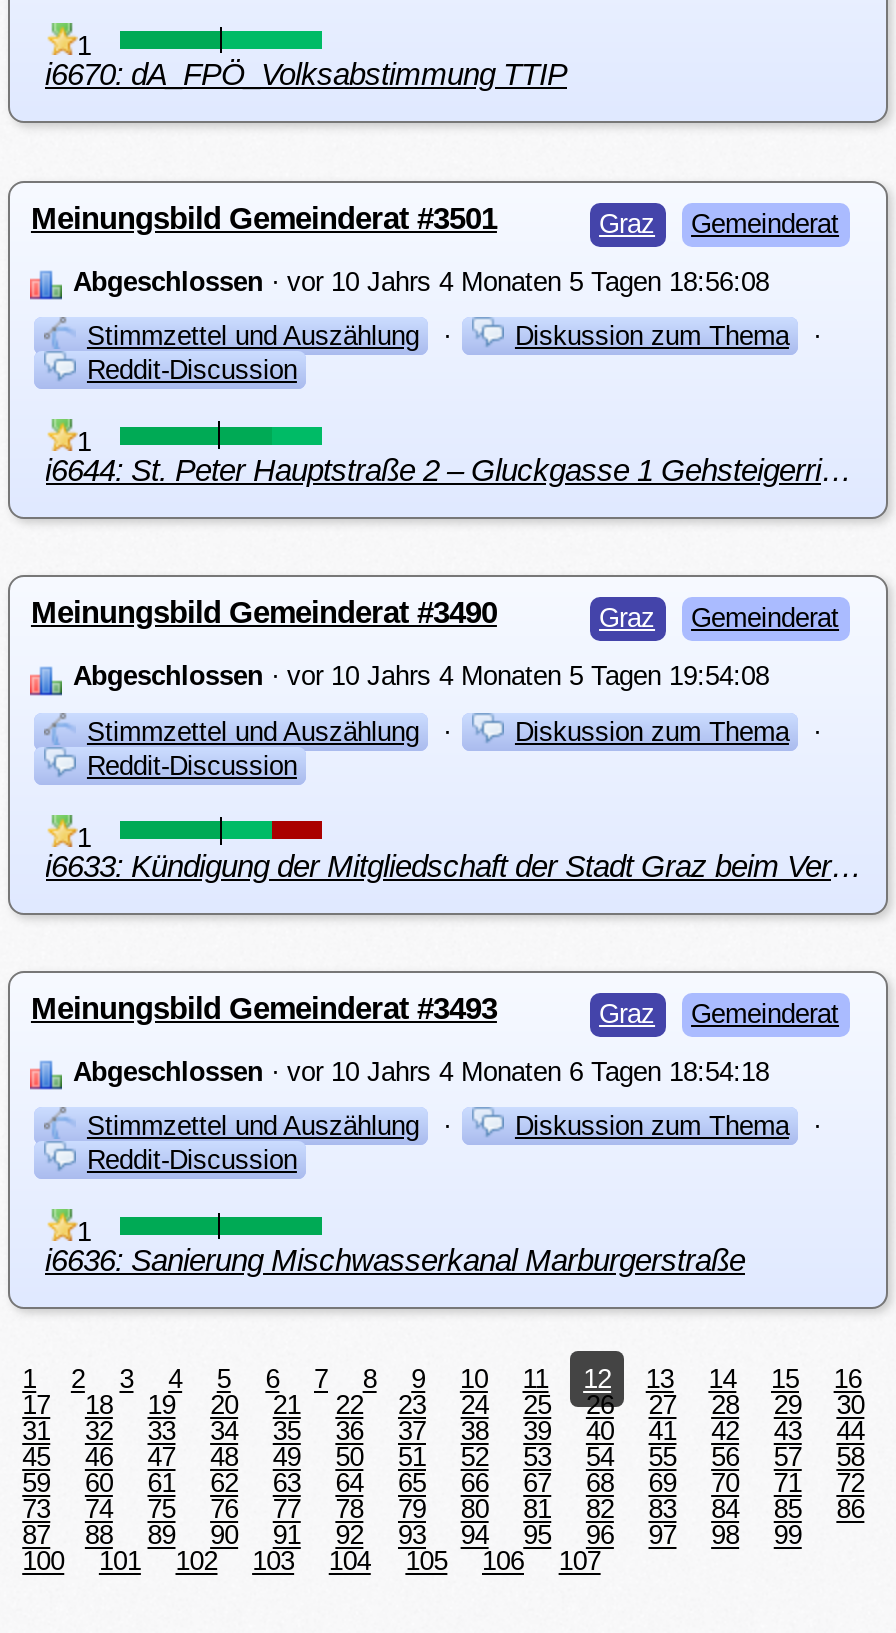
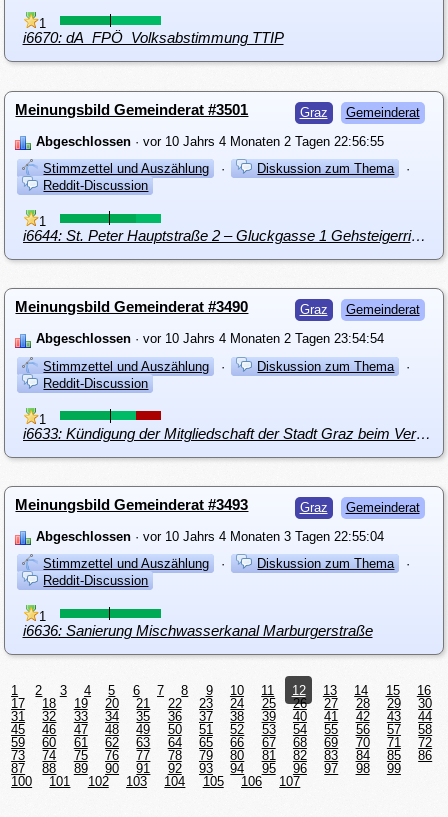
[73,266,769,296] Abgeschlossen · vor 10 Jahrs 4 Monaten 5 Tagen 18:56:08 -> [36,133,384,148] Abgeschlossen · vor 10 Jahrs 4 Monaten 2 Tagen 22:56:55
[73,661,769,691] Abgeschlossen · vor 10 Jahrs 4 Monaten 5 Tagen 19:54:08 -> [36,331,384,346] Abgeschlossen · vor 10 Jahrs 4 Monaten 2 Tagen 23:54:54
[73,1057,769,1087] Abgeschlossen · vor 10 Jahrs 4 Monaten 6 Tagen 18:54:18 -> [36,529,384,544] Abgeschlossen · vor 10 Jahrs 4 Monaten 3 Tagen 22:55:04

